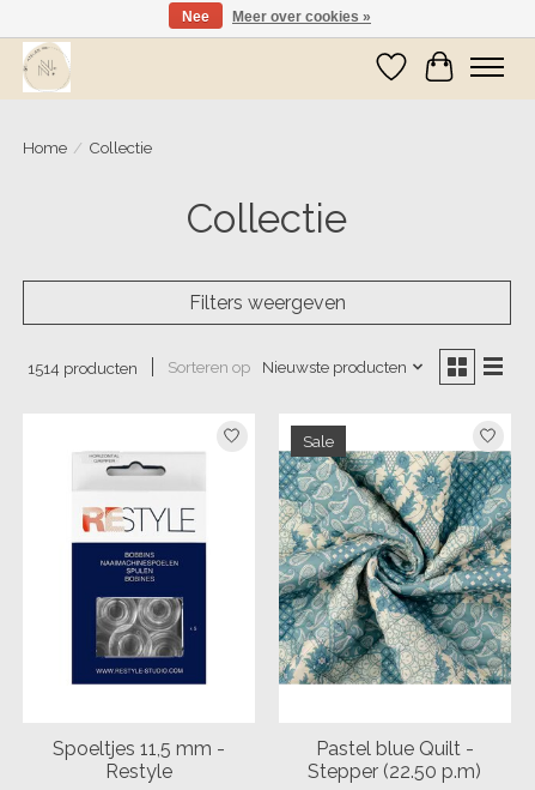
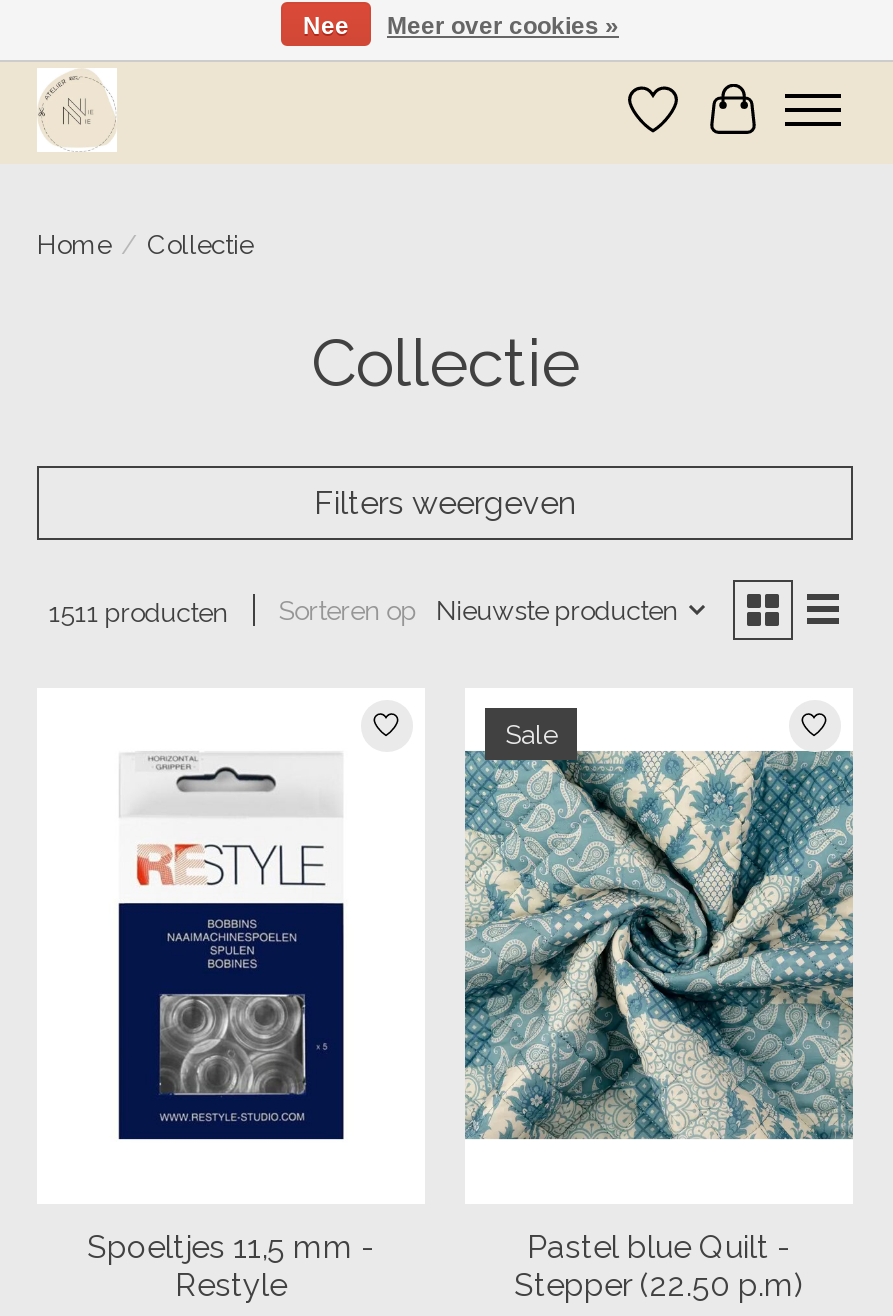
[27,357,407,377] 1514 producten Sorteren op Nieuwste producten -> [48,594,678,627] 1511 producten Sorteren op Nieuwste producten

